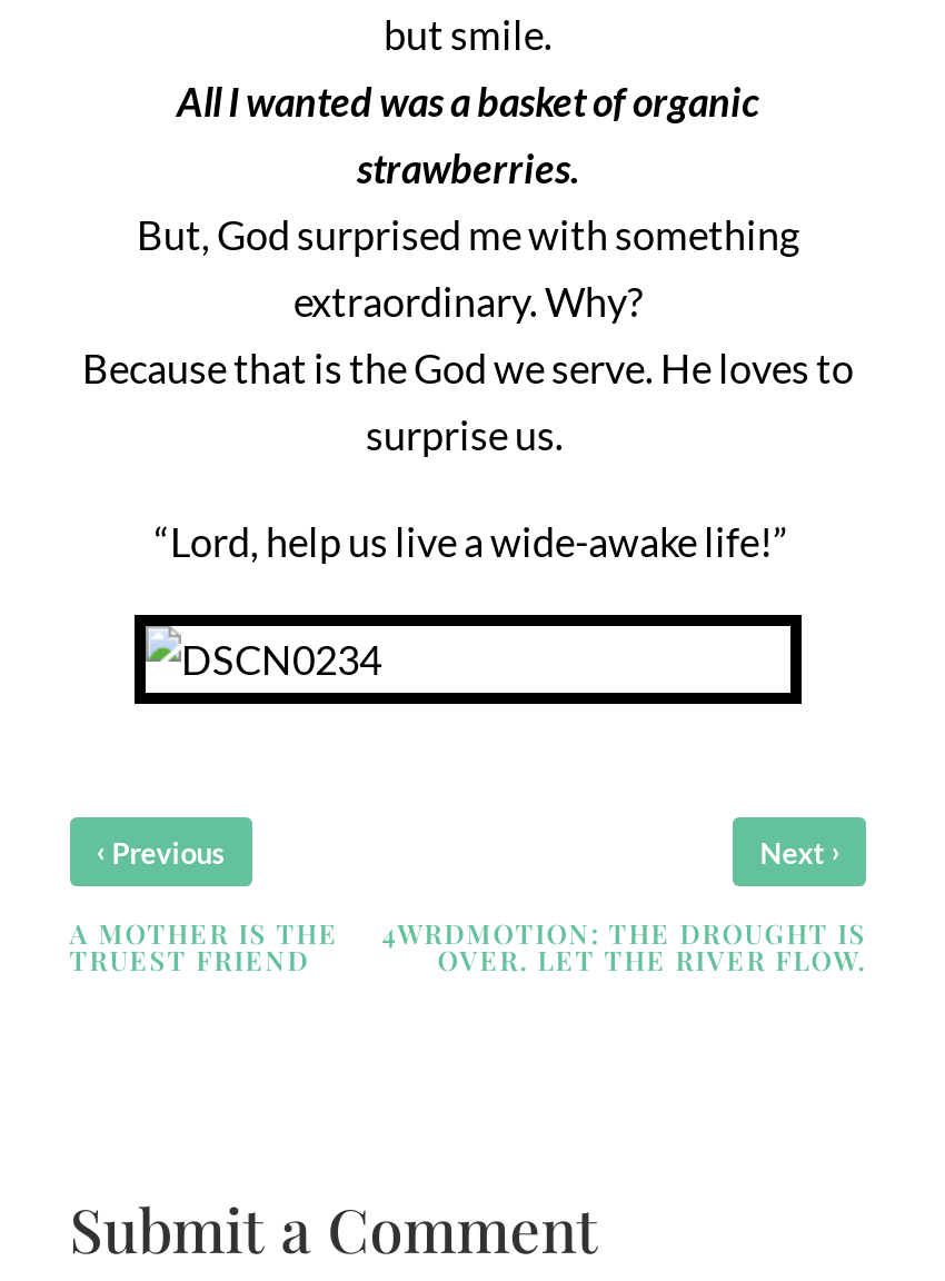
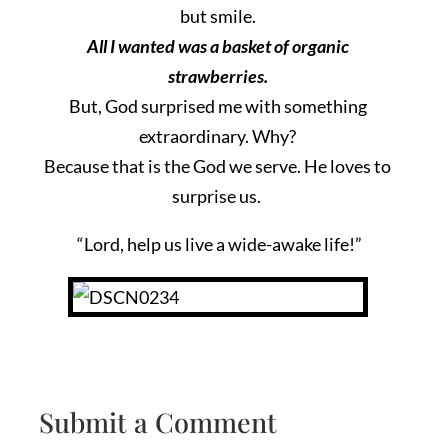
[70,833,339,977] ‹ Previous | A MOTHER IS THE | TRUEST FRIEND -> none
[382,833,867,977] Next › | 4WRDMOTION: THE DROUGHT IS | OVER. LET THE RIVER FLOW. -> none

